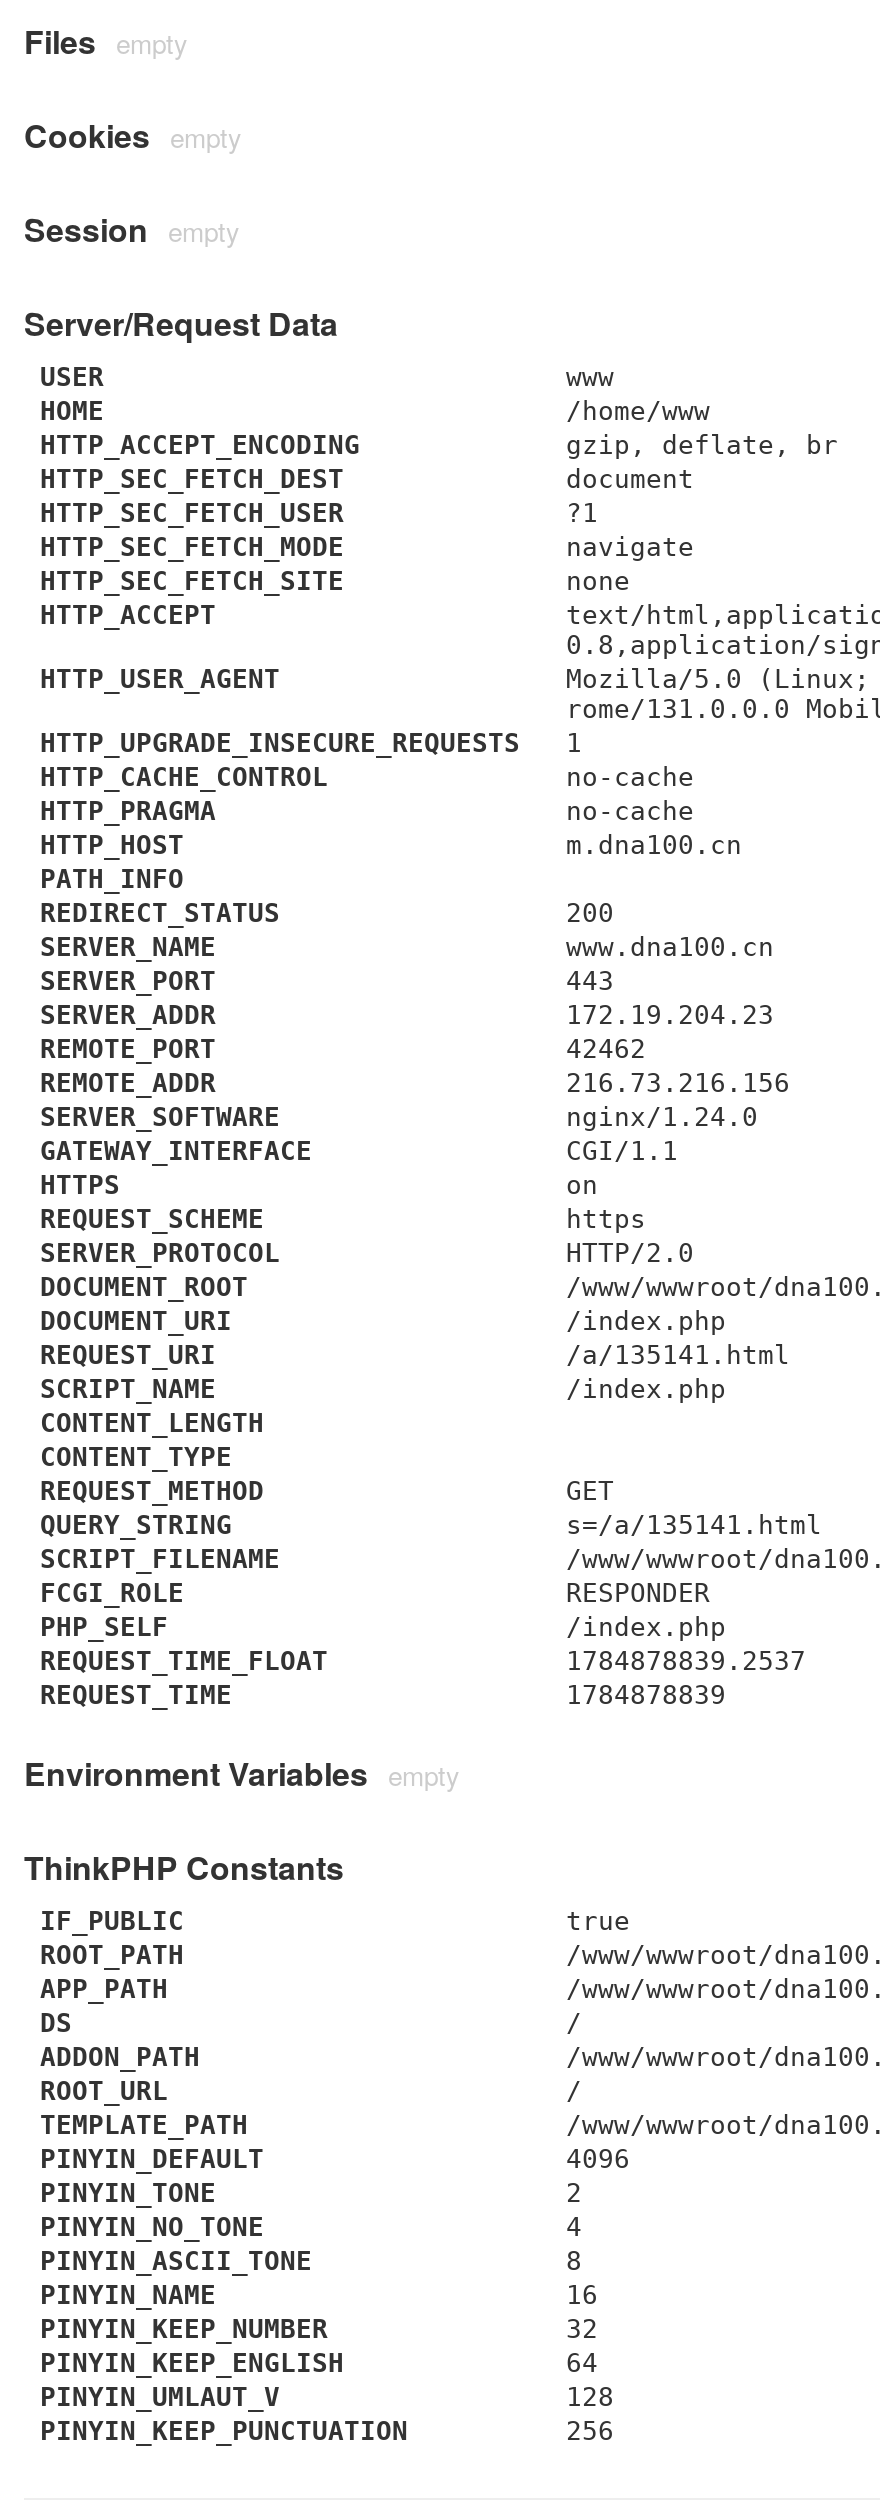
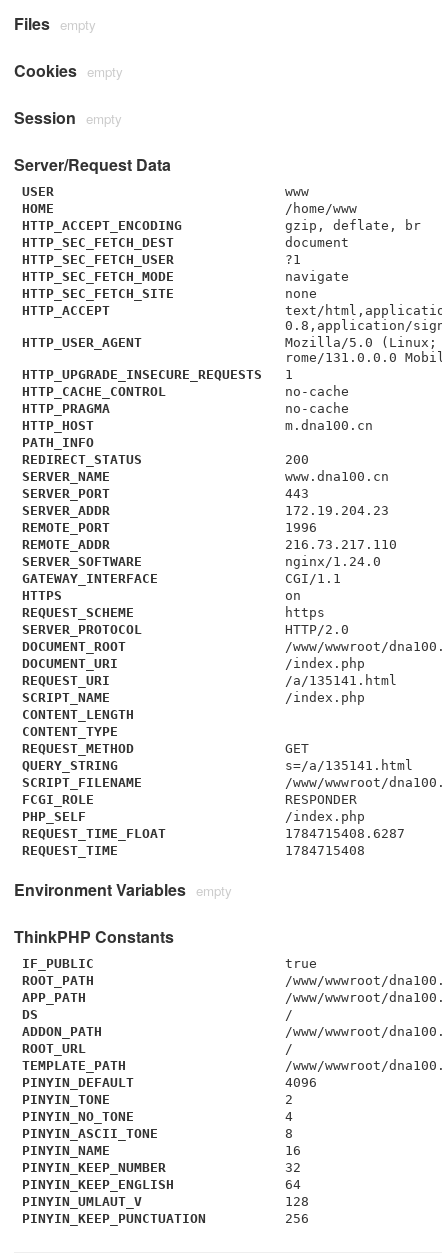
[566,1034,646,1064] 42462 -> [285,520,317,535] 1996
[566,1068,790,1098] 216.73.216.156 -> [285,537,397,552] 216.73.217.110
[566,1646,806,1676] 1784878839.2537 -> [285,826,405,841] 1784715408.6287
[566,1680,726,1710] 1784878839 -> [285,843,365,858] 1784715408

